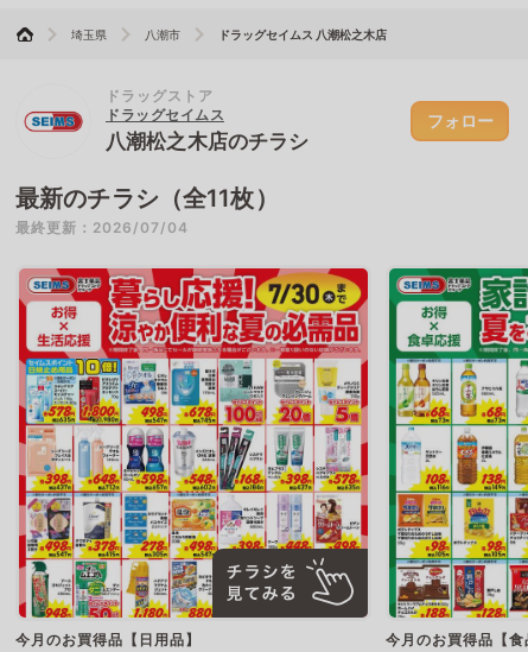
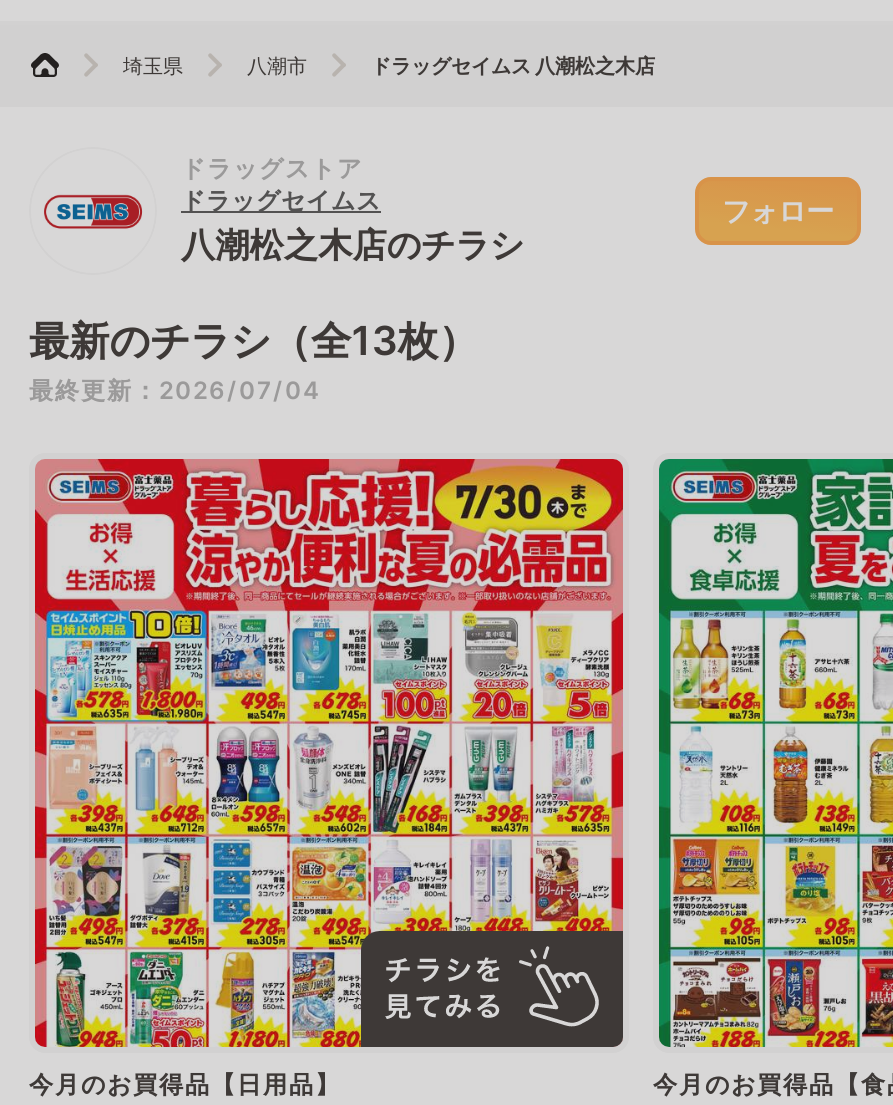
[15,184,279,212] 最新のチラシ（全11枚） -> [29,317,479,365] 最新のチラシ（全13枚）

